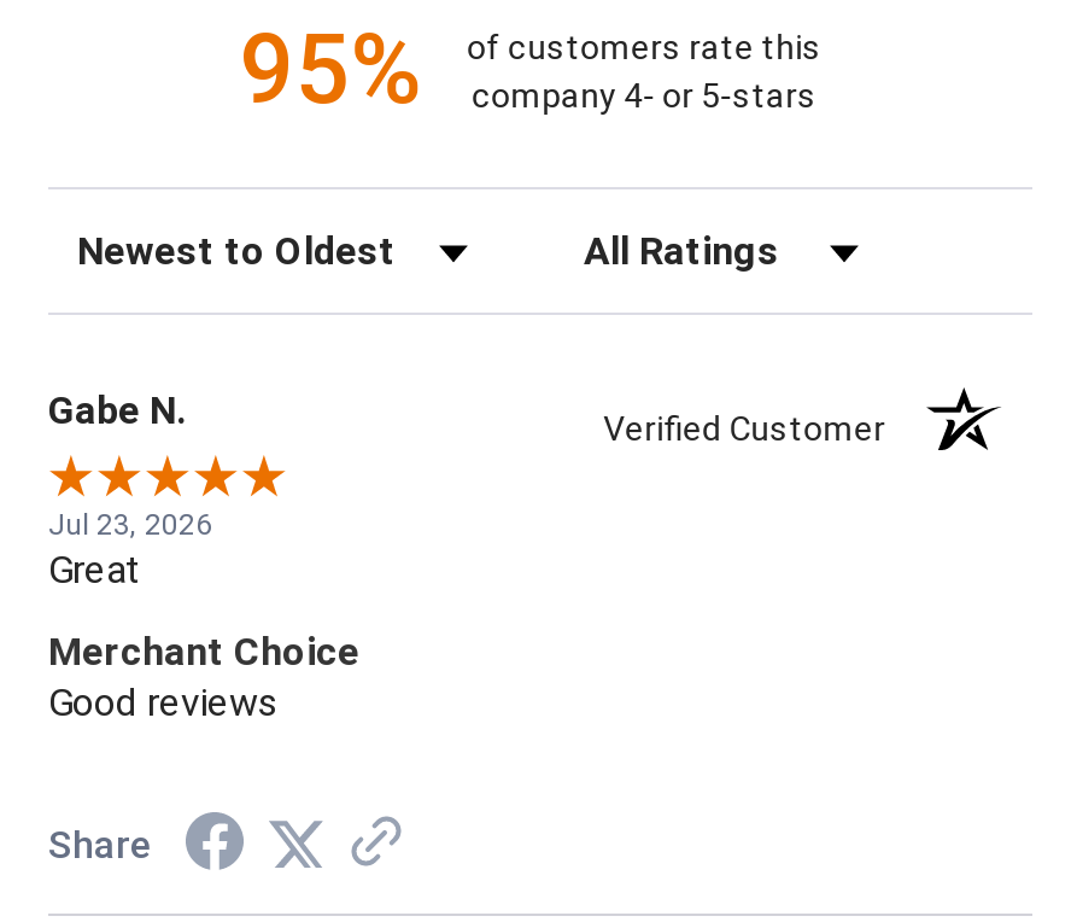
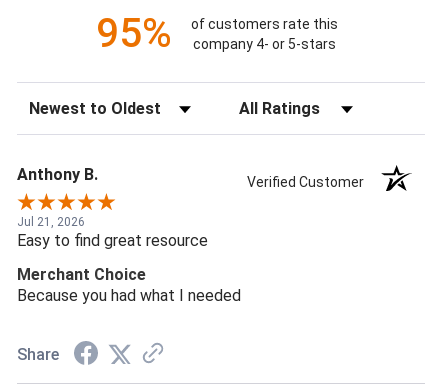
[48,388,186,434] Gabe N. -> [17,165,98,184] Anthony B.
[48,509,212,594] Jul 23, 2026 | Great -> [17,215,208,250] Jul 21, 2026 | Easy to find great resource
[48,681,277,726] Good reviews -> [17,286,241,305] Because you had what I needed

